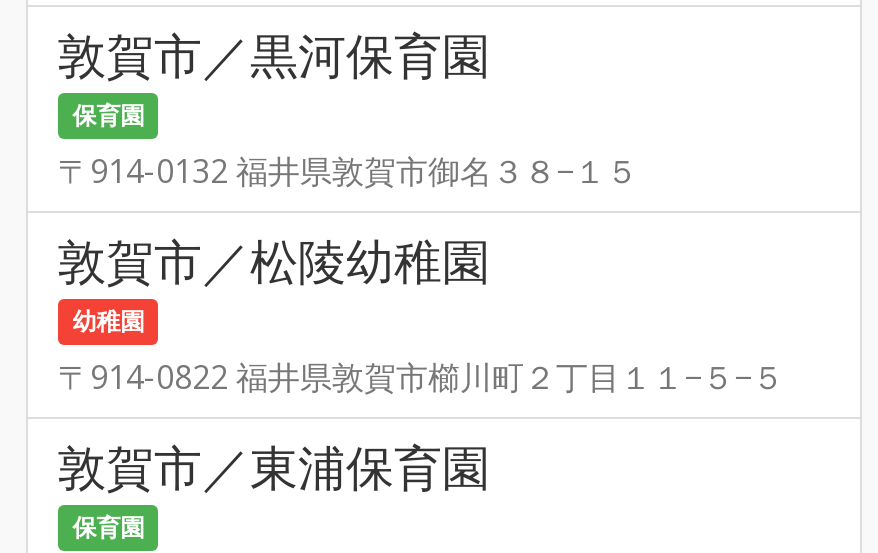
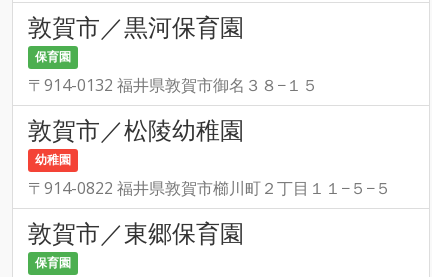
[58,433,490,499] 敦賀市／東浦保育園 -> [28,216,244,249] 敦賀市／東郷保育園

